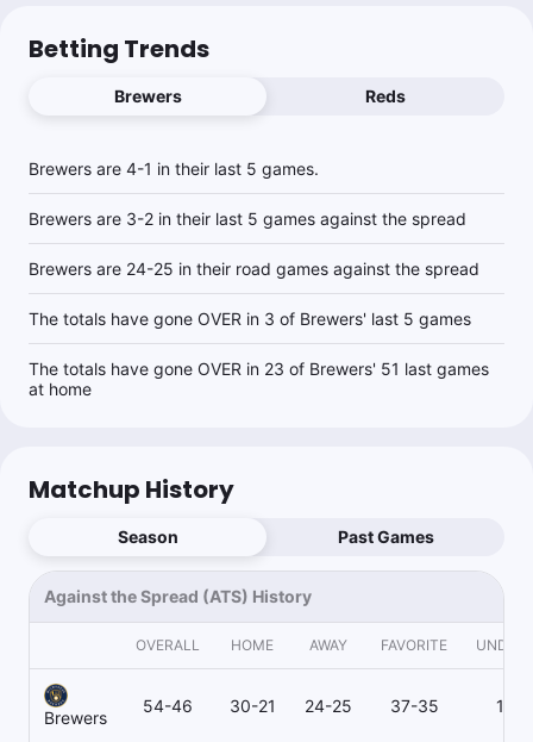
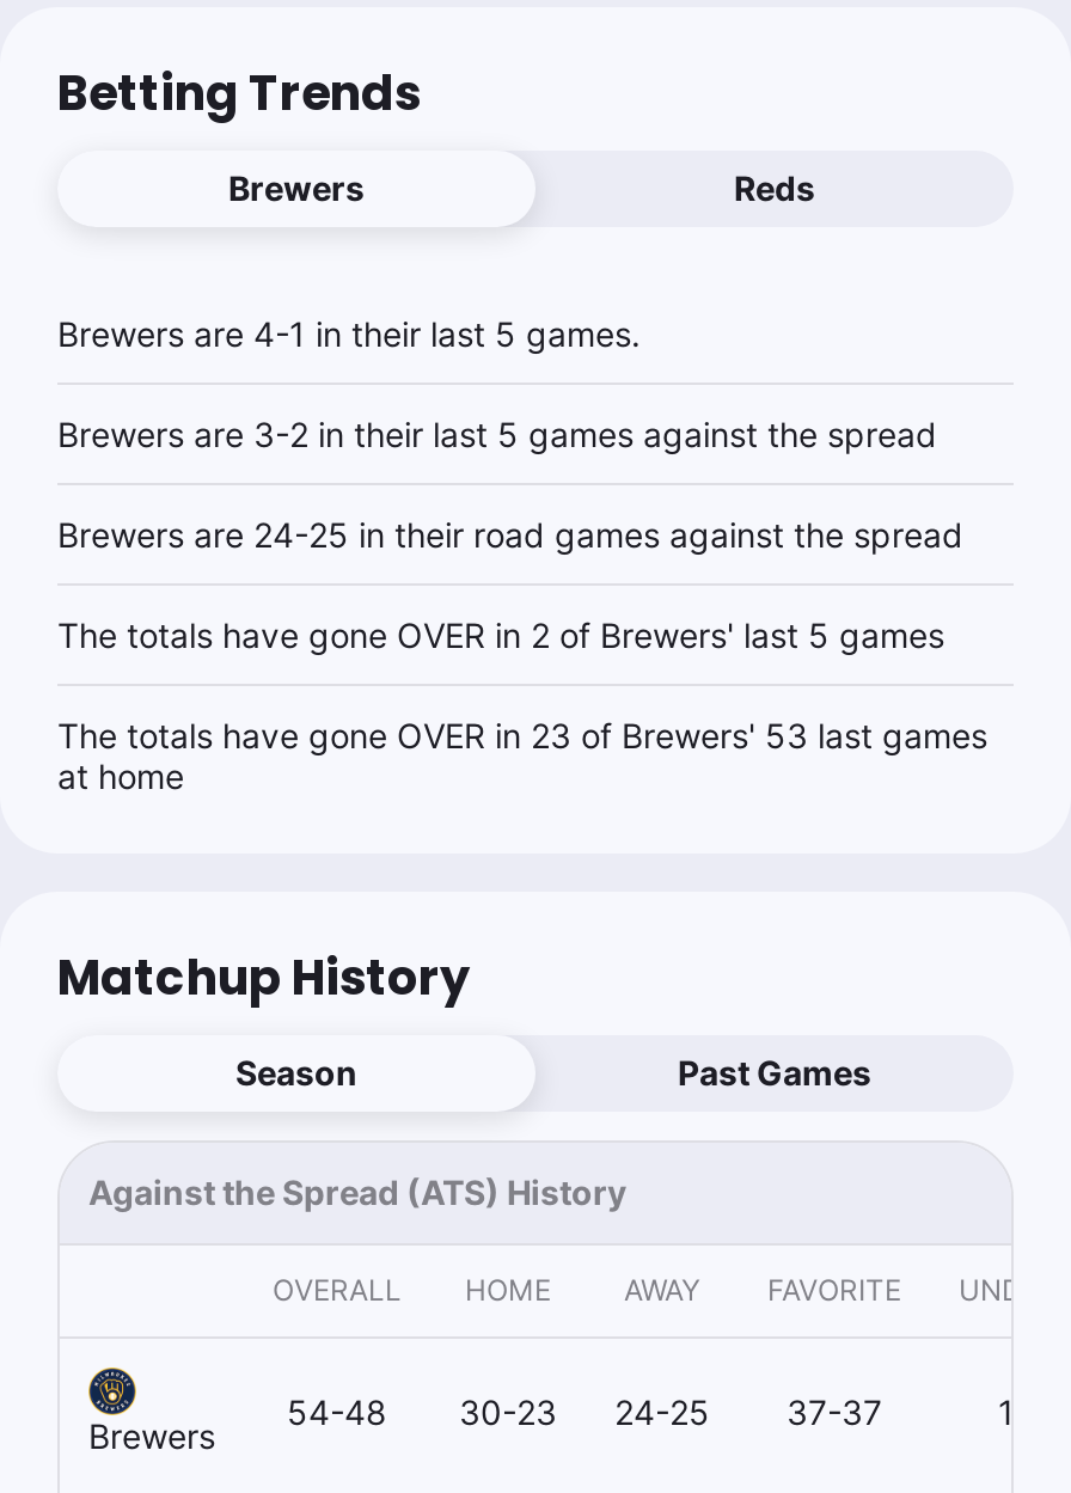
[29,309,471,329] The totals have gone OVER in 3 of Brewers' last 5 games -> [57,615,944,656] The totals have gone OVER in 2 of Brewers' last 5 games
[29,359,489,379] The totals have gone OVER in 23 of Brewers' 51 last games -> [57,715,987,756] The totals have gone OVER in 23 of Brewers' 53 last games
[143,696,193,716] 54-46 -> [287,1392,387,1433] 54-48
[229,696,275,716] 30-21 -> [459,1392,557,1433] 30-23
[390,696,438,716] 37-35 -> [787,1392,882,1433] 37-37

